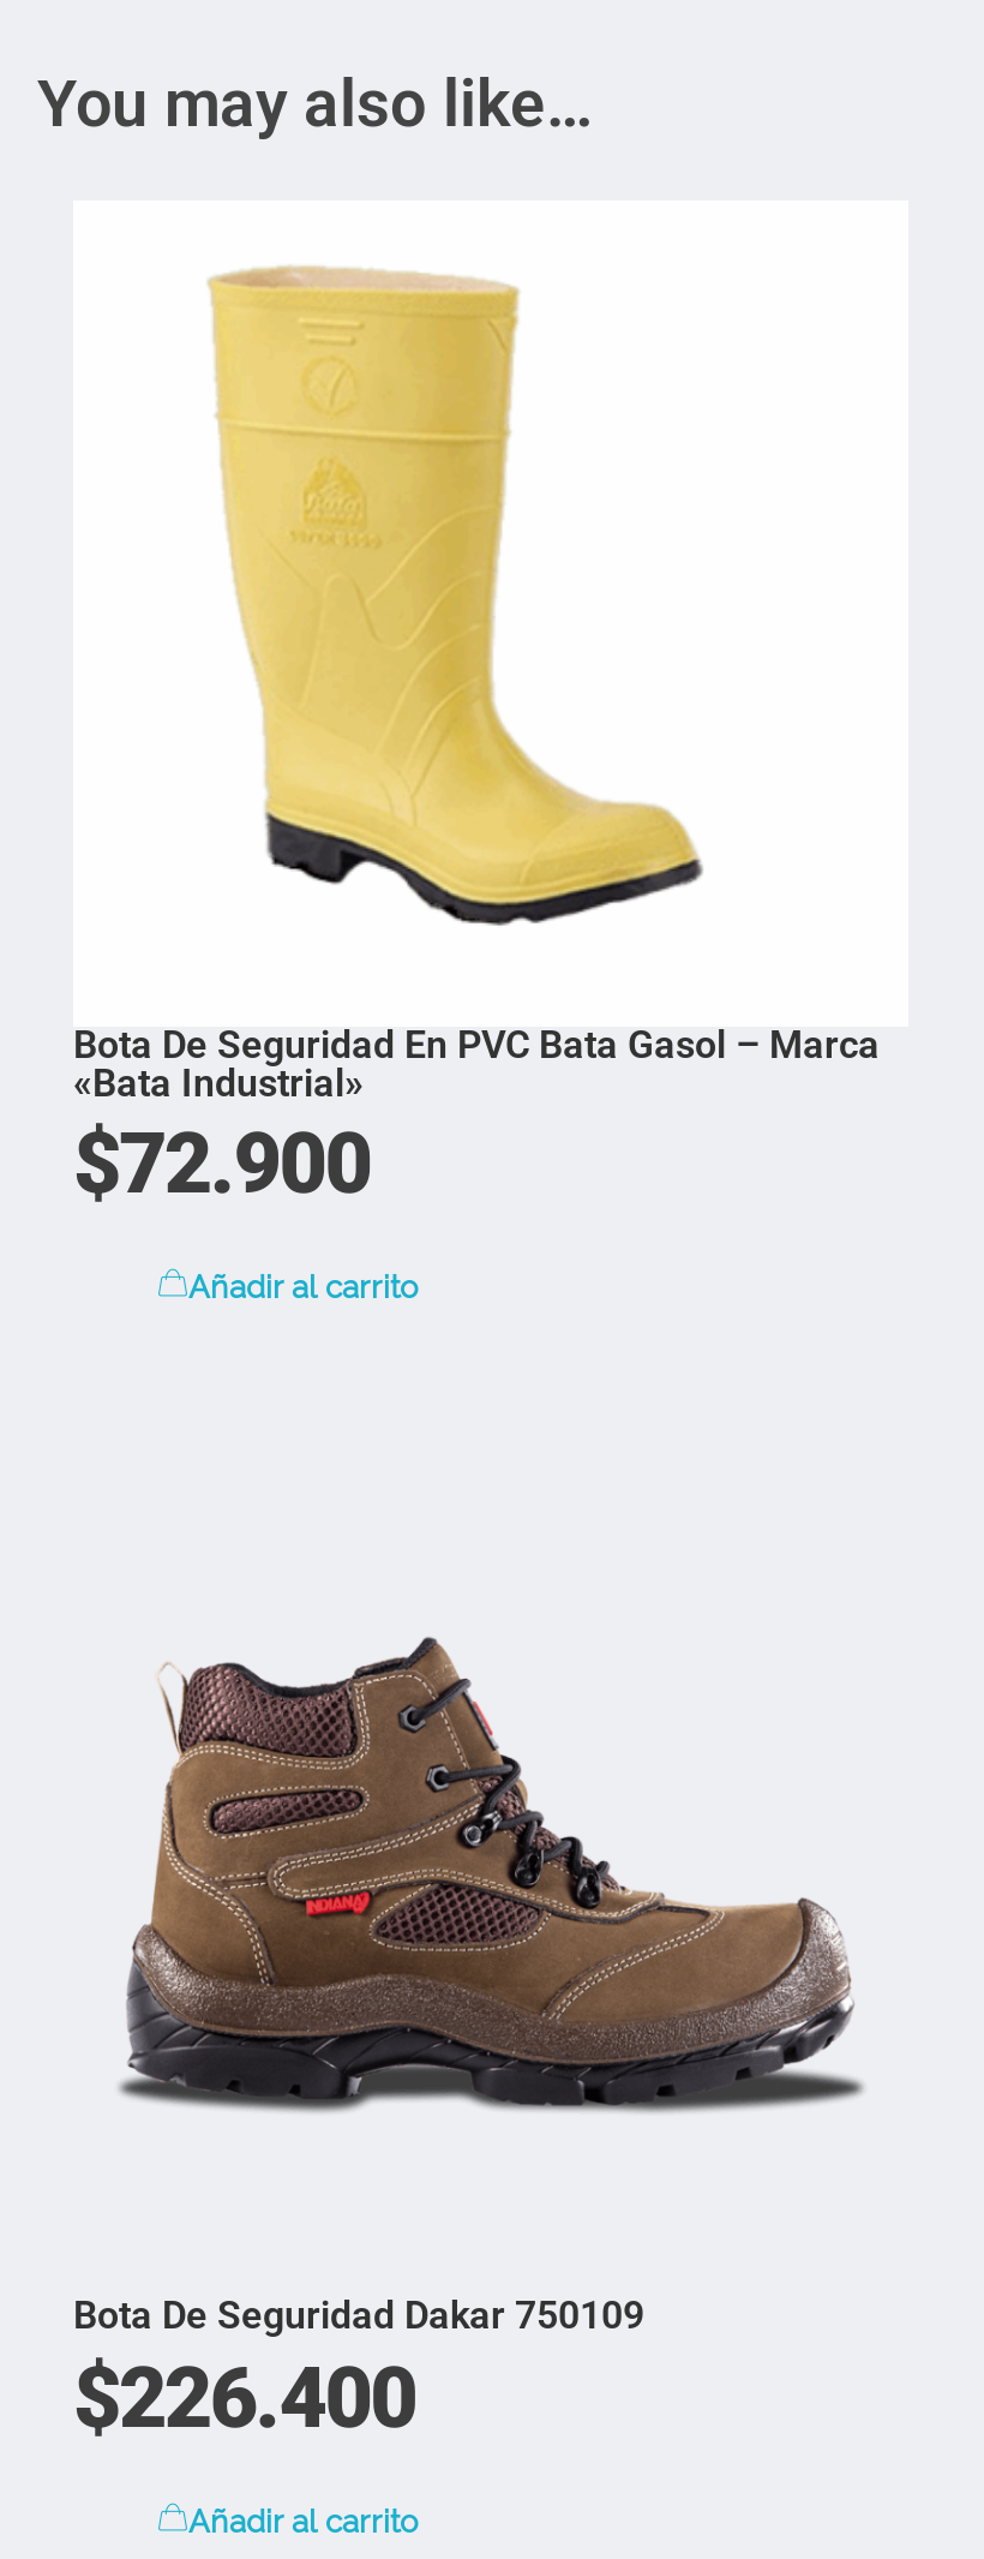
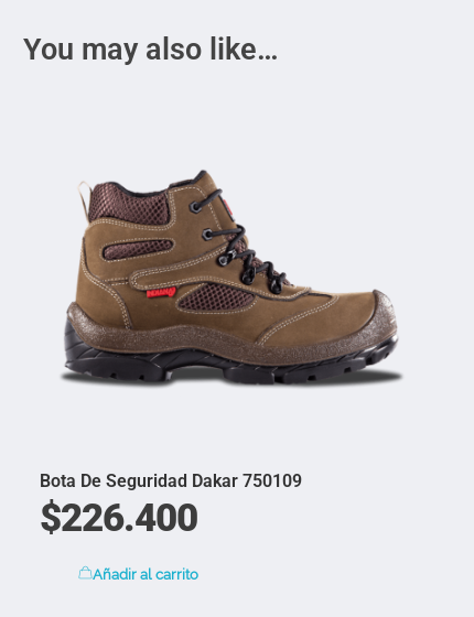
[73,265,880,1306] [image] | Bota De Seguridad En PVC Bata Gasol – Marca | «Bata Industrial» | $72.900 | Añadir al carrito -> none

